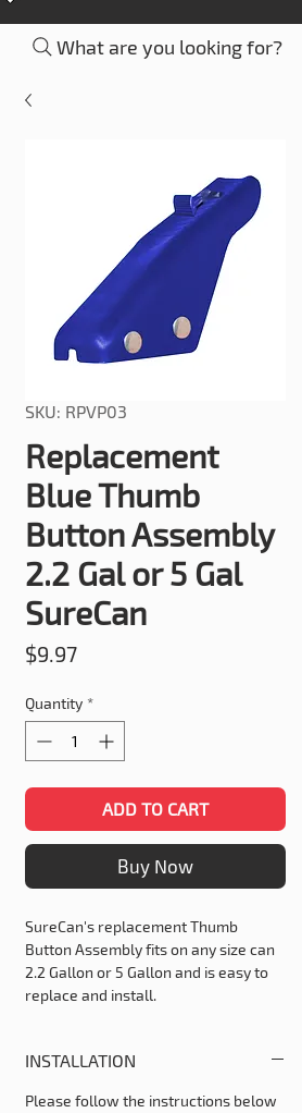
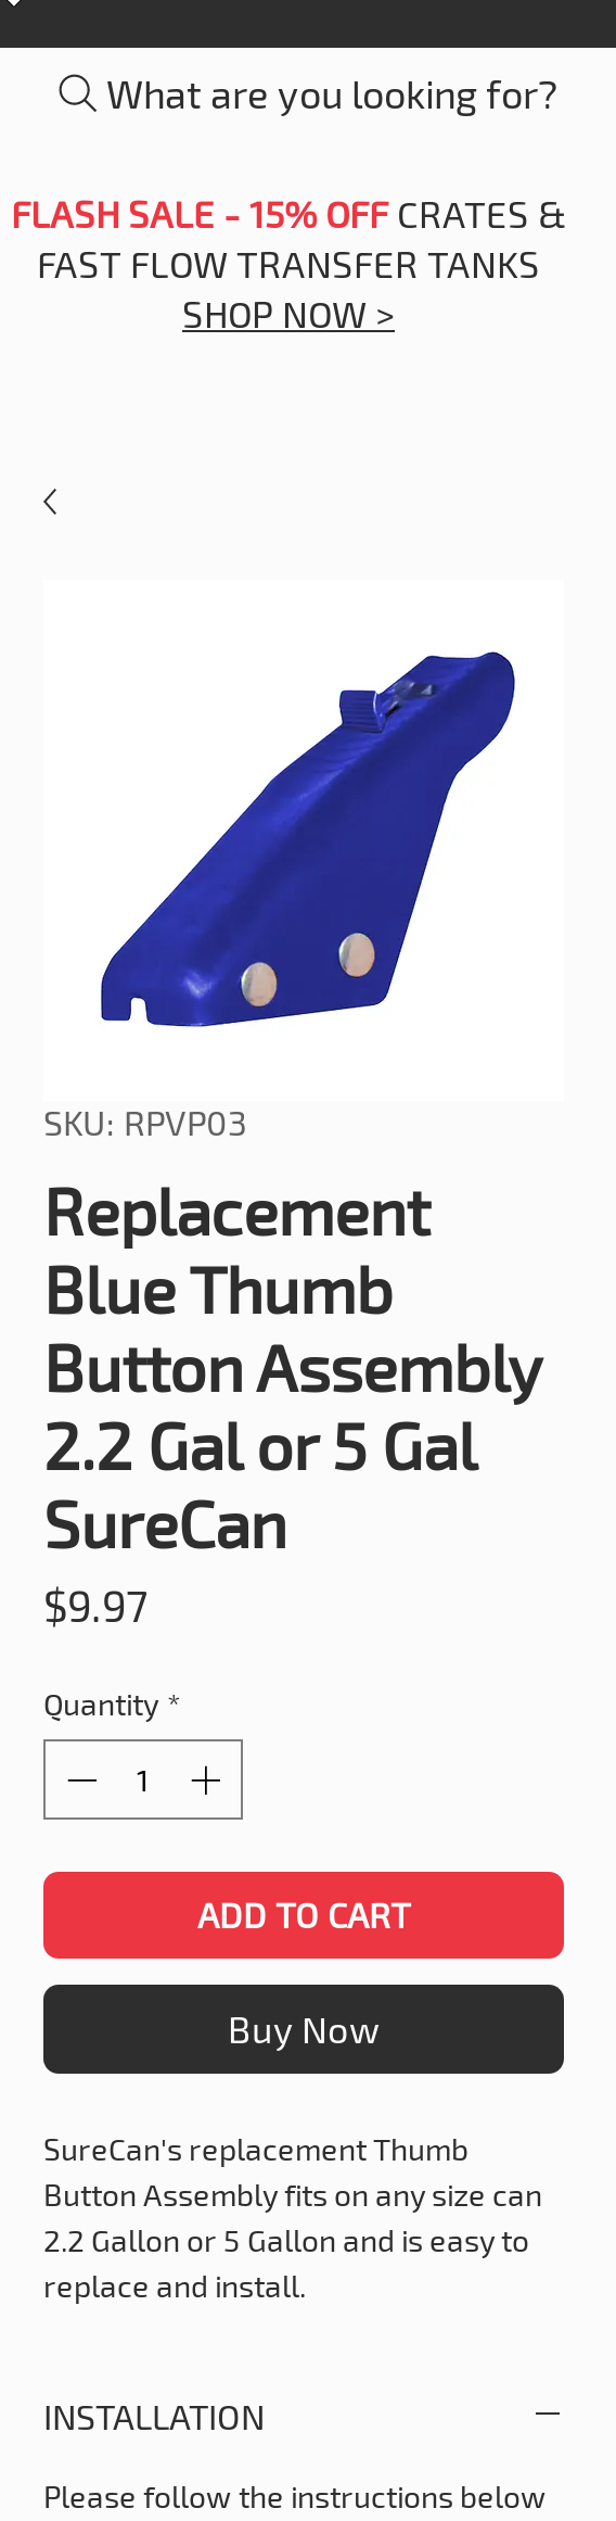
none -> [11,192,566,335] FLASH SALE - 15% OFF CRATES & | FAST FLOW TRANSFER TANKS | SHOP NOW >

